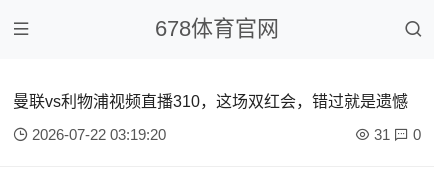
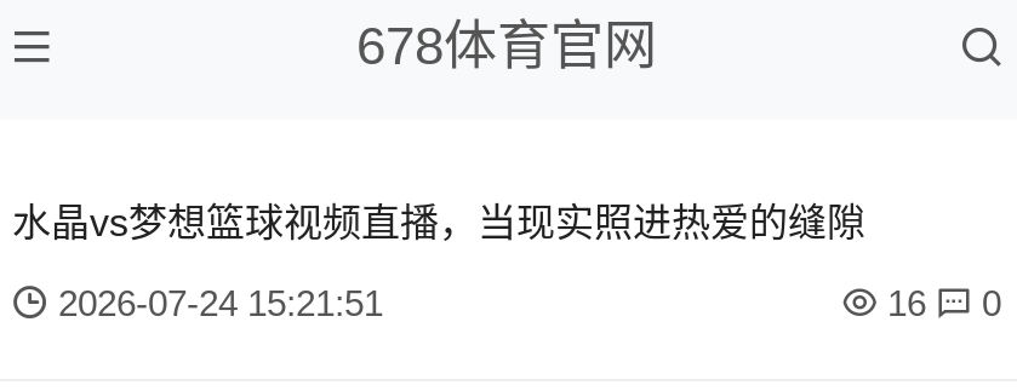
[13,93,408,110] 曼联vs利物浦视频直播310，这场双红会，错过就是遗憾 -> [12,202,865,243] 水晶vs梦想篮球视频直播，当现实照进热爱的缝隙
[28,126,394,143] 2026-07-22 03:19:20 | 31 -> [48,282,936,323] 2026-07-24 15:21:51 | 16

